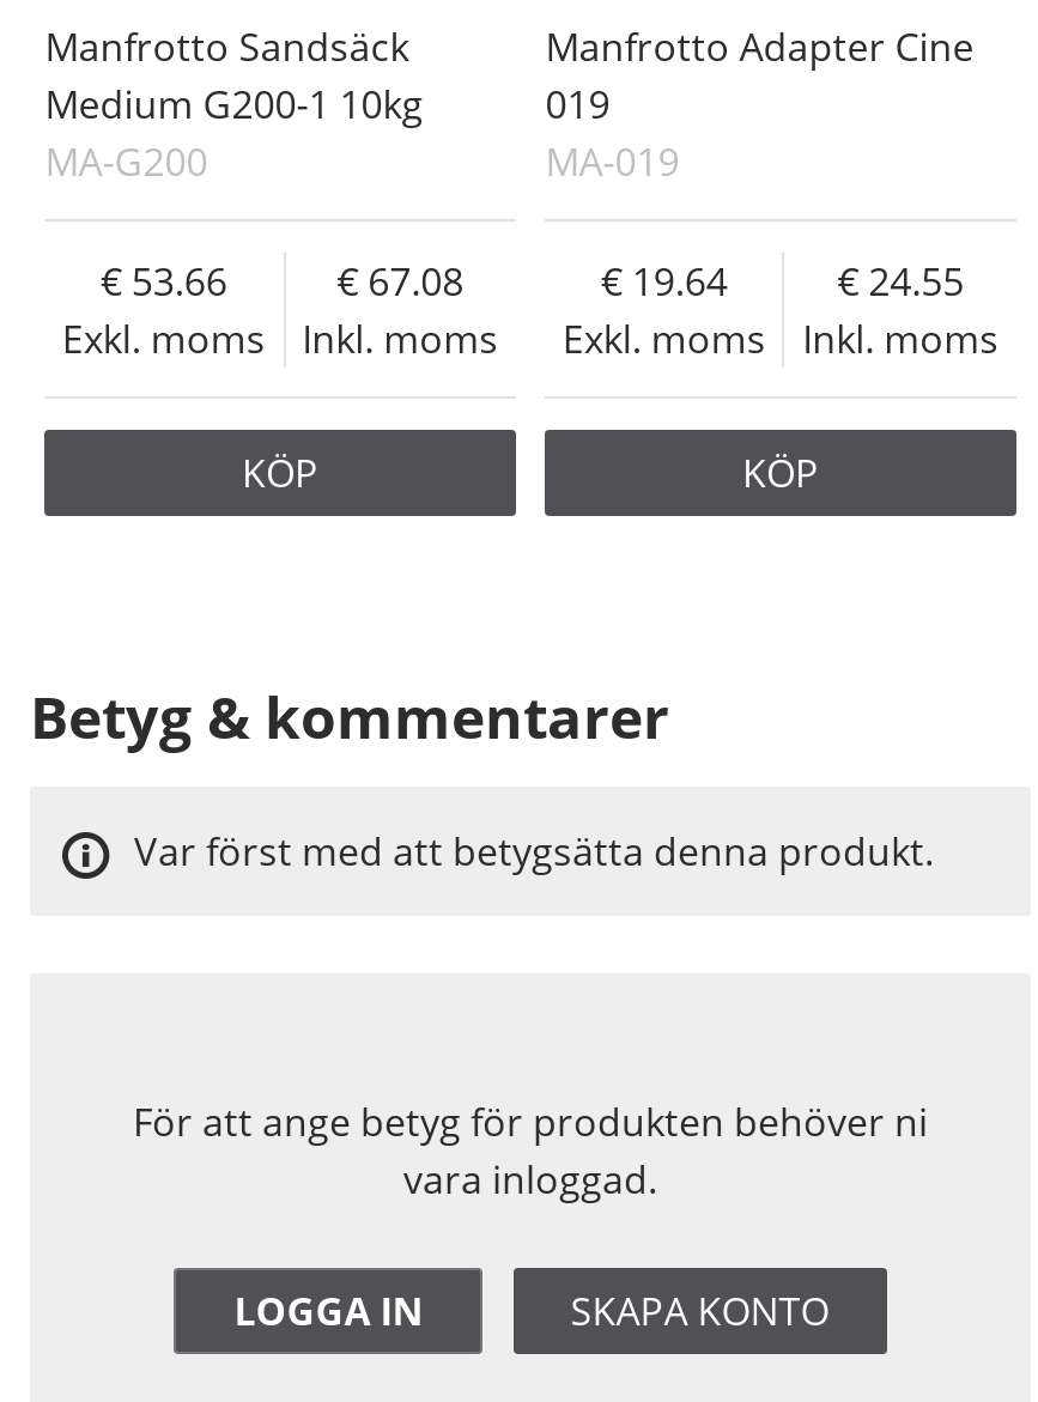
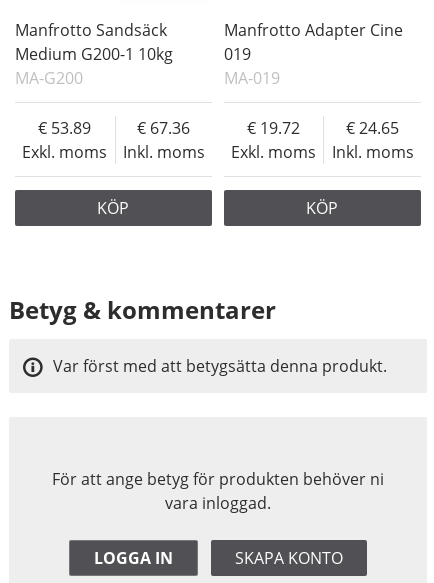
[131,254,227,307] 53.66 -> [51,116,91,138] 53.89
[368,254,464,307] 67.08 -> [150,116,190,138] 67.36
[632,254,728,307] 19.64 -> [260,116,300,138] 19.72
[868,254,964,307] 24.55 -> [359,116,399,138] 24.65

